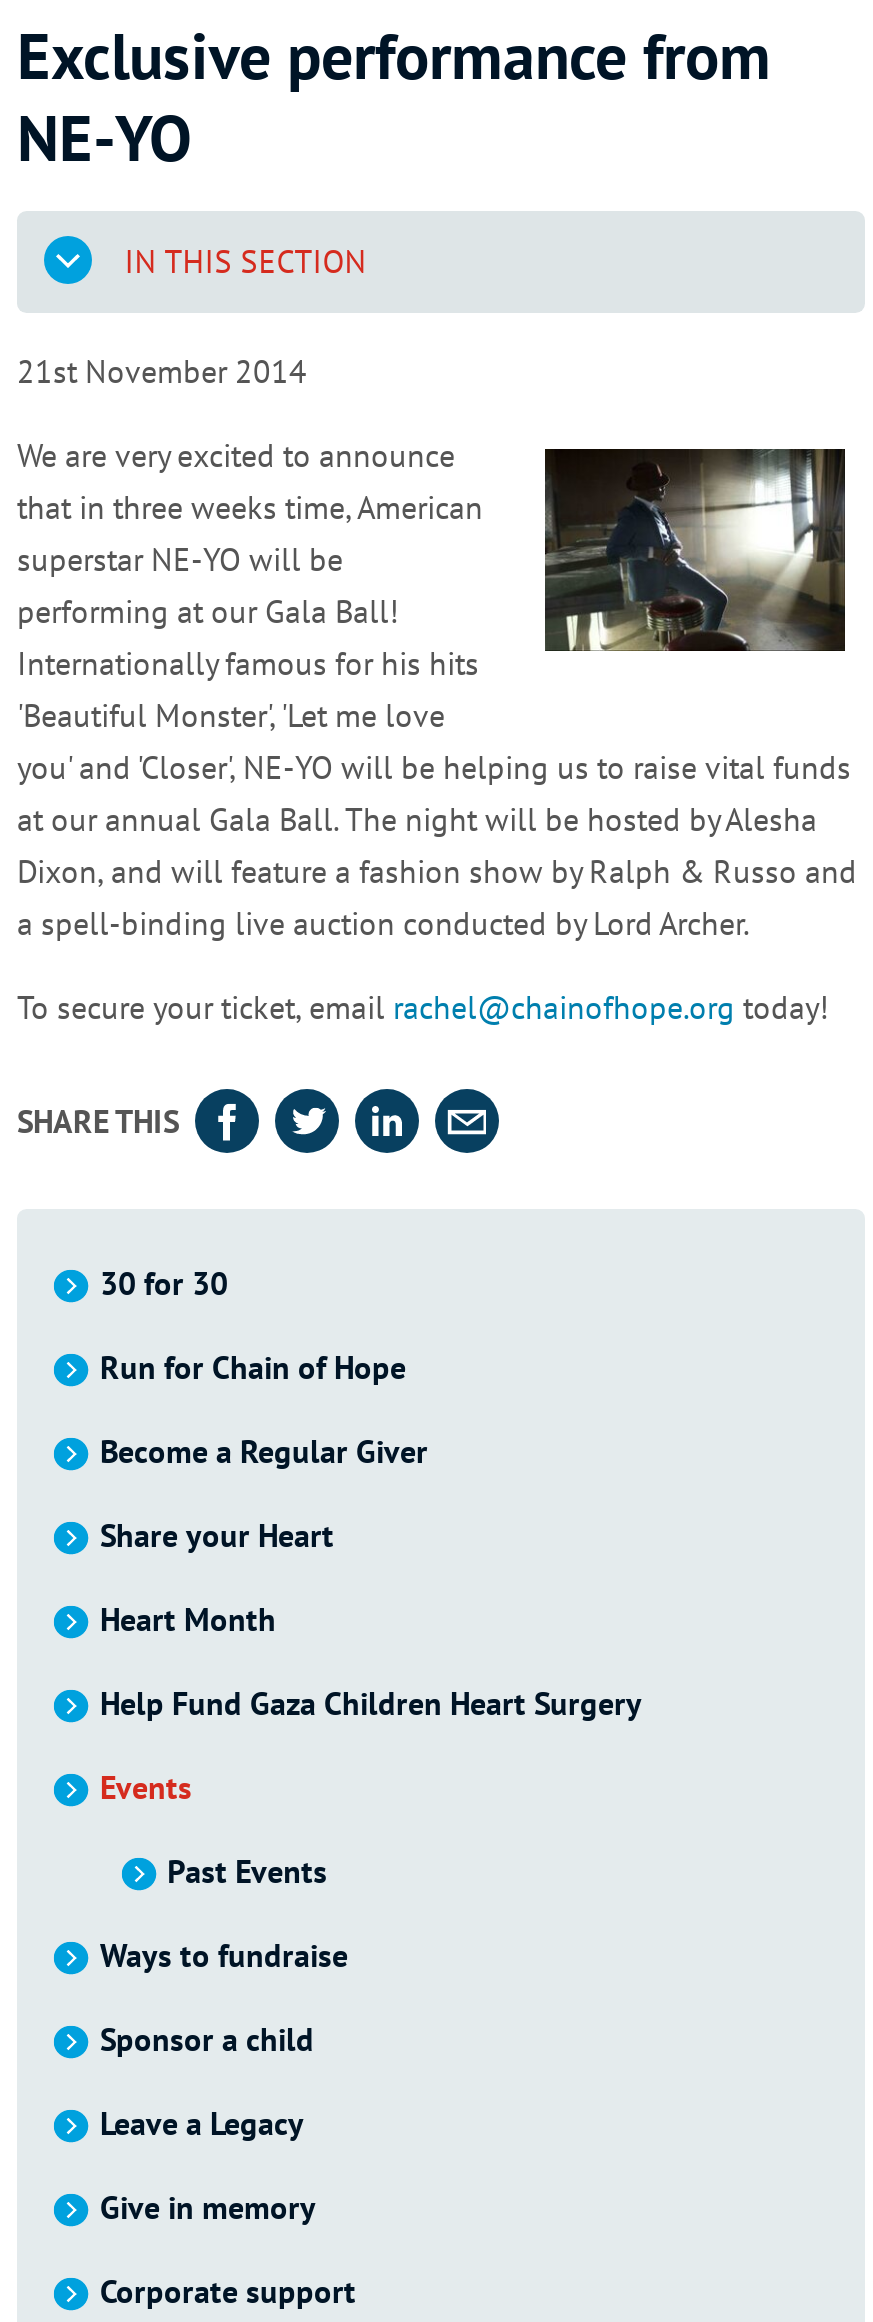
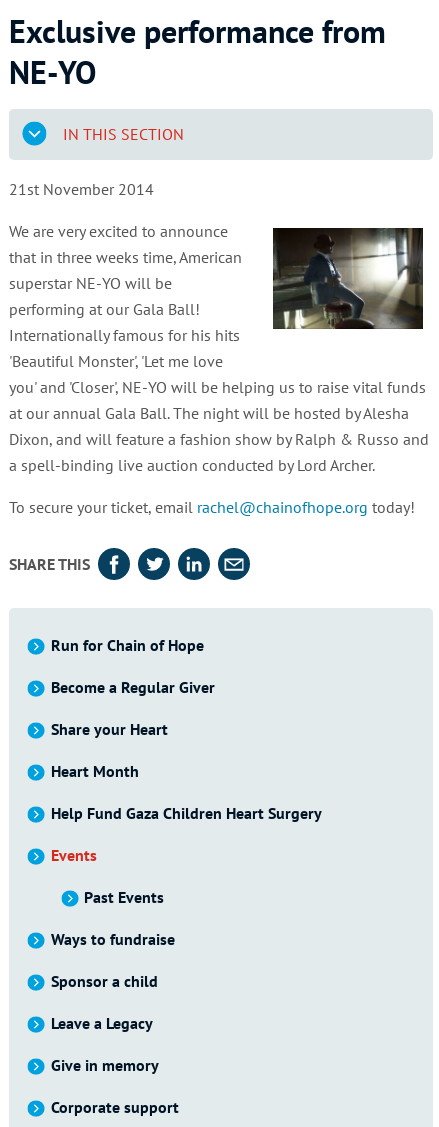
[100,1263,228,1303] 30 for 30 -> none

